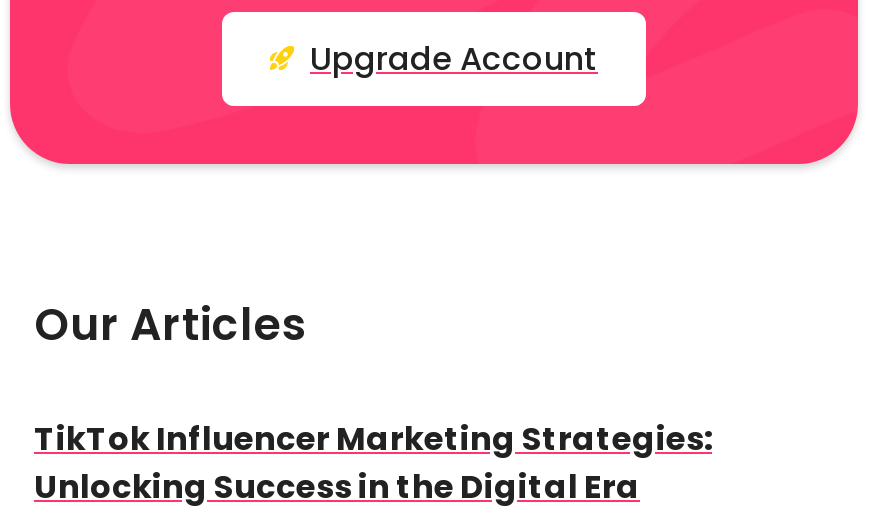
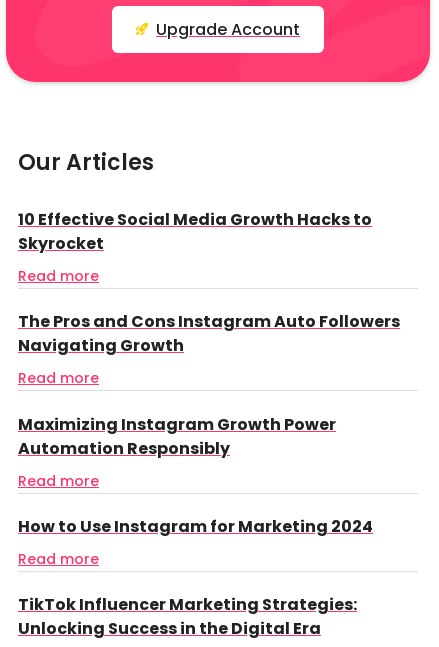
none -> [18,208,400,569] 10 Effective Social Media Growth Hacks to | Skyrocket | Read more | The Pros and Cons Instagram Auto Followers | Navigating Growth | Read more | Maximizing Instagram Growth Power | Automation Responsibly | Read more | How to Use Instagram for Marketing 2024 | Read more

